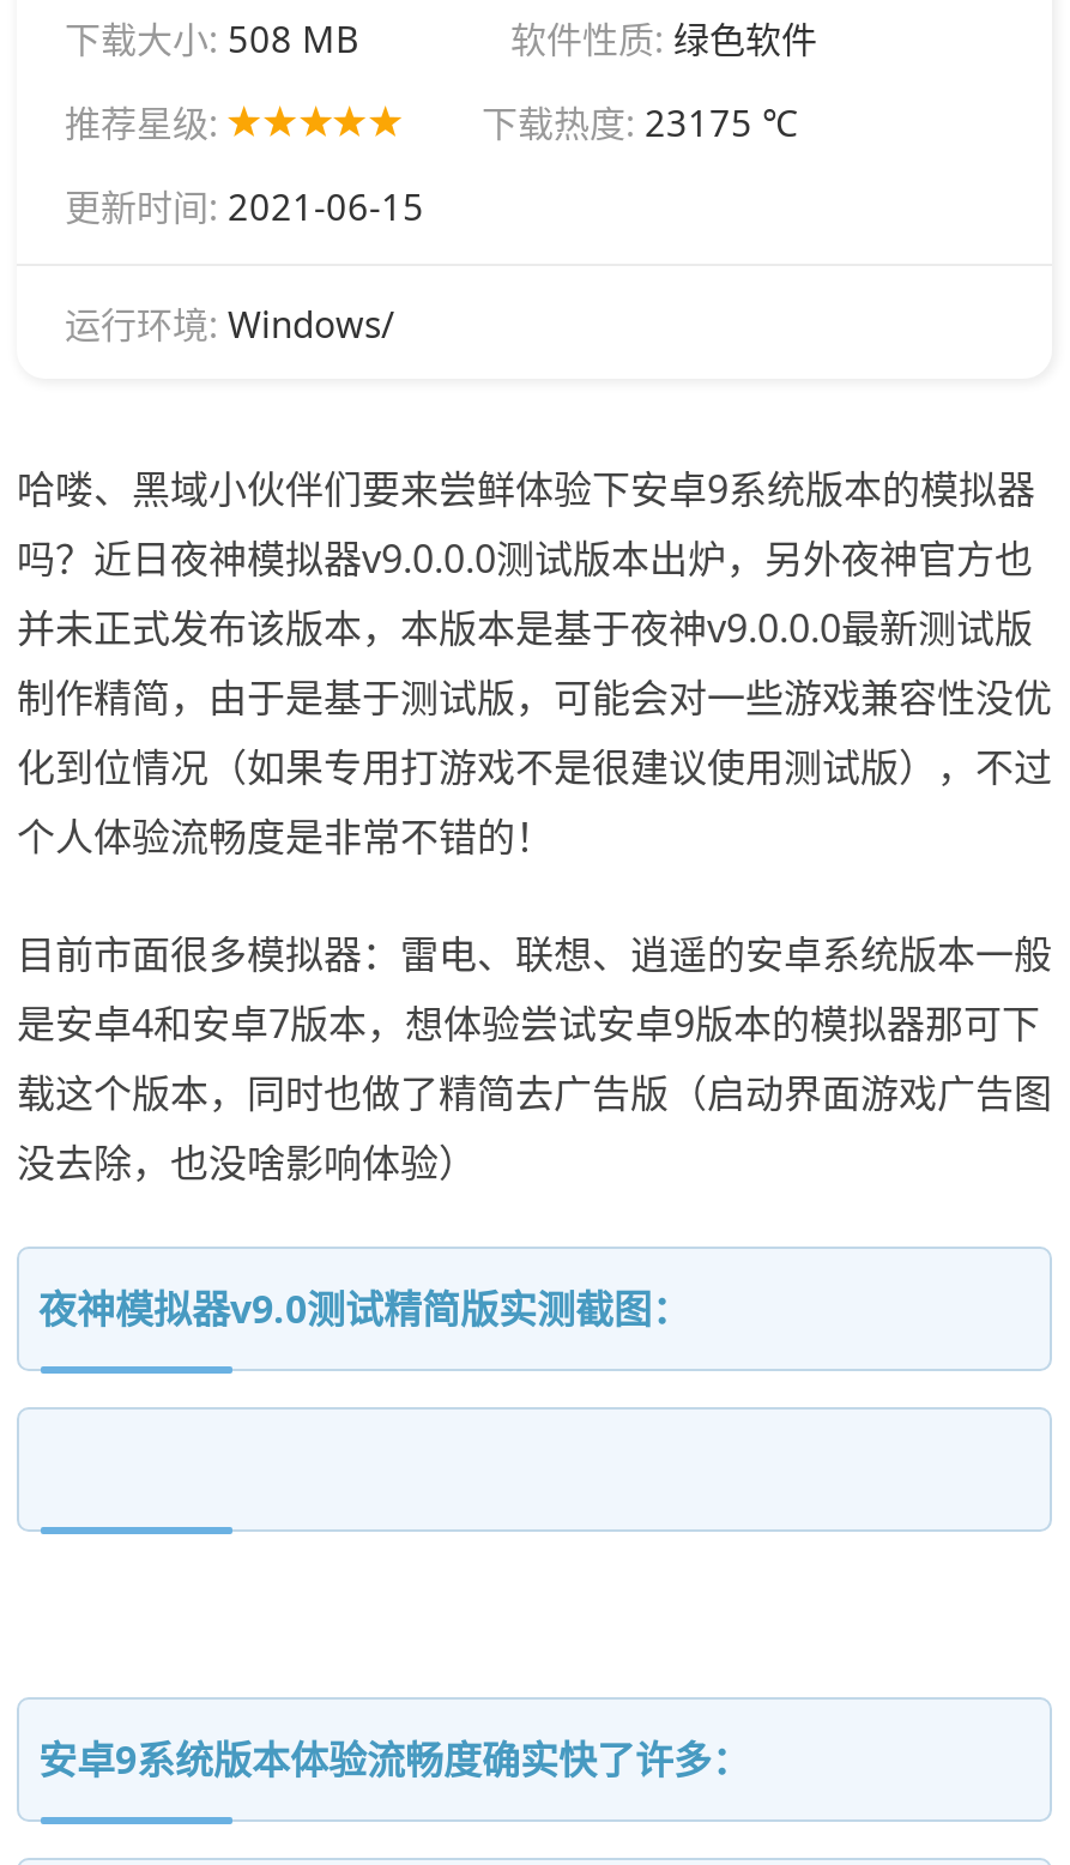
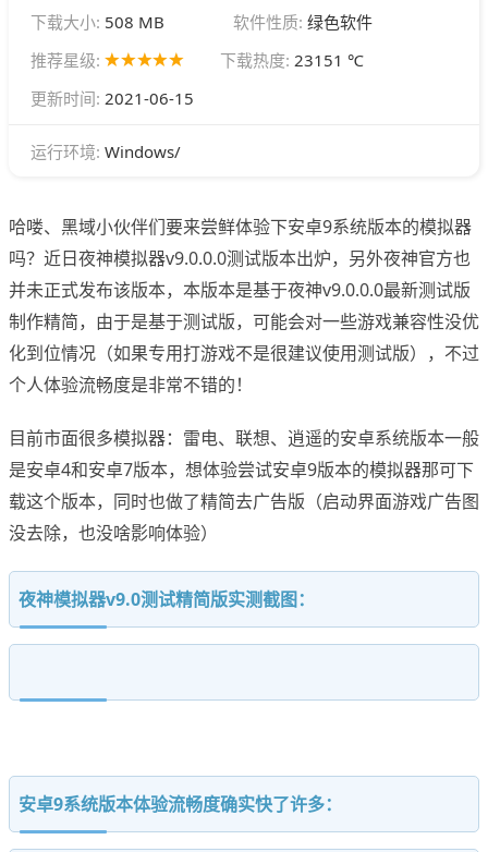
[482,99,798,147] 下载热度: 23175 ℃ -> [220,49,364,71] 下载热度: 23151 ℃

